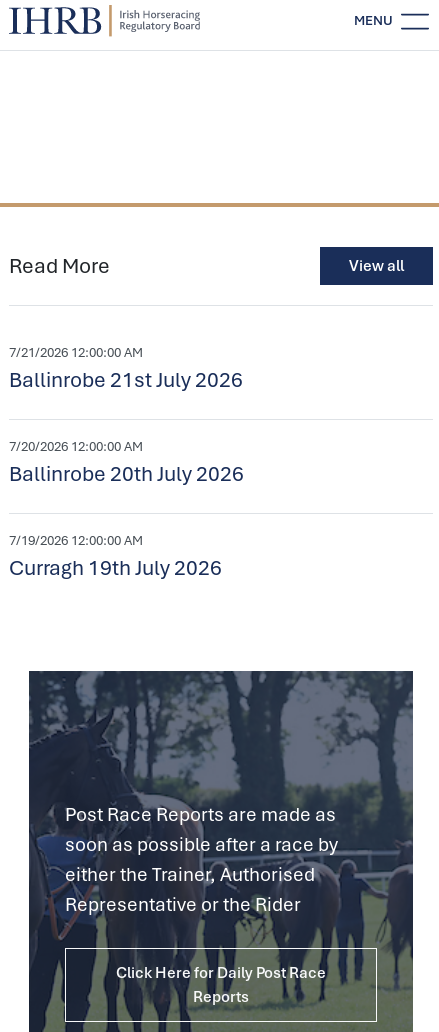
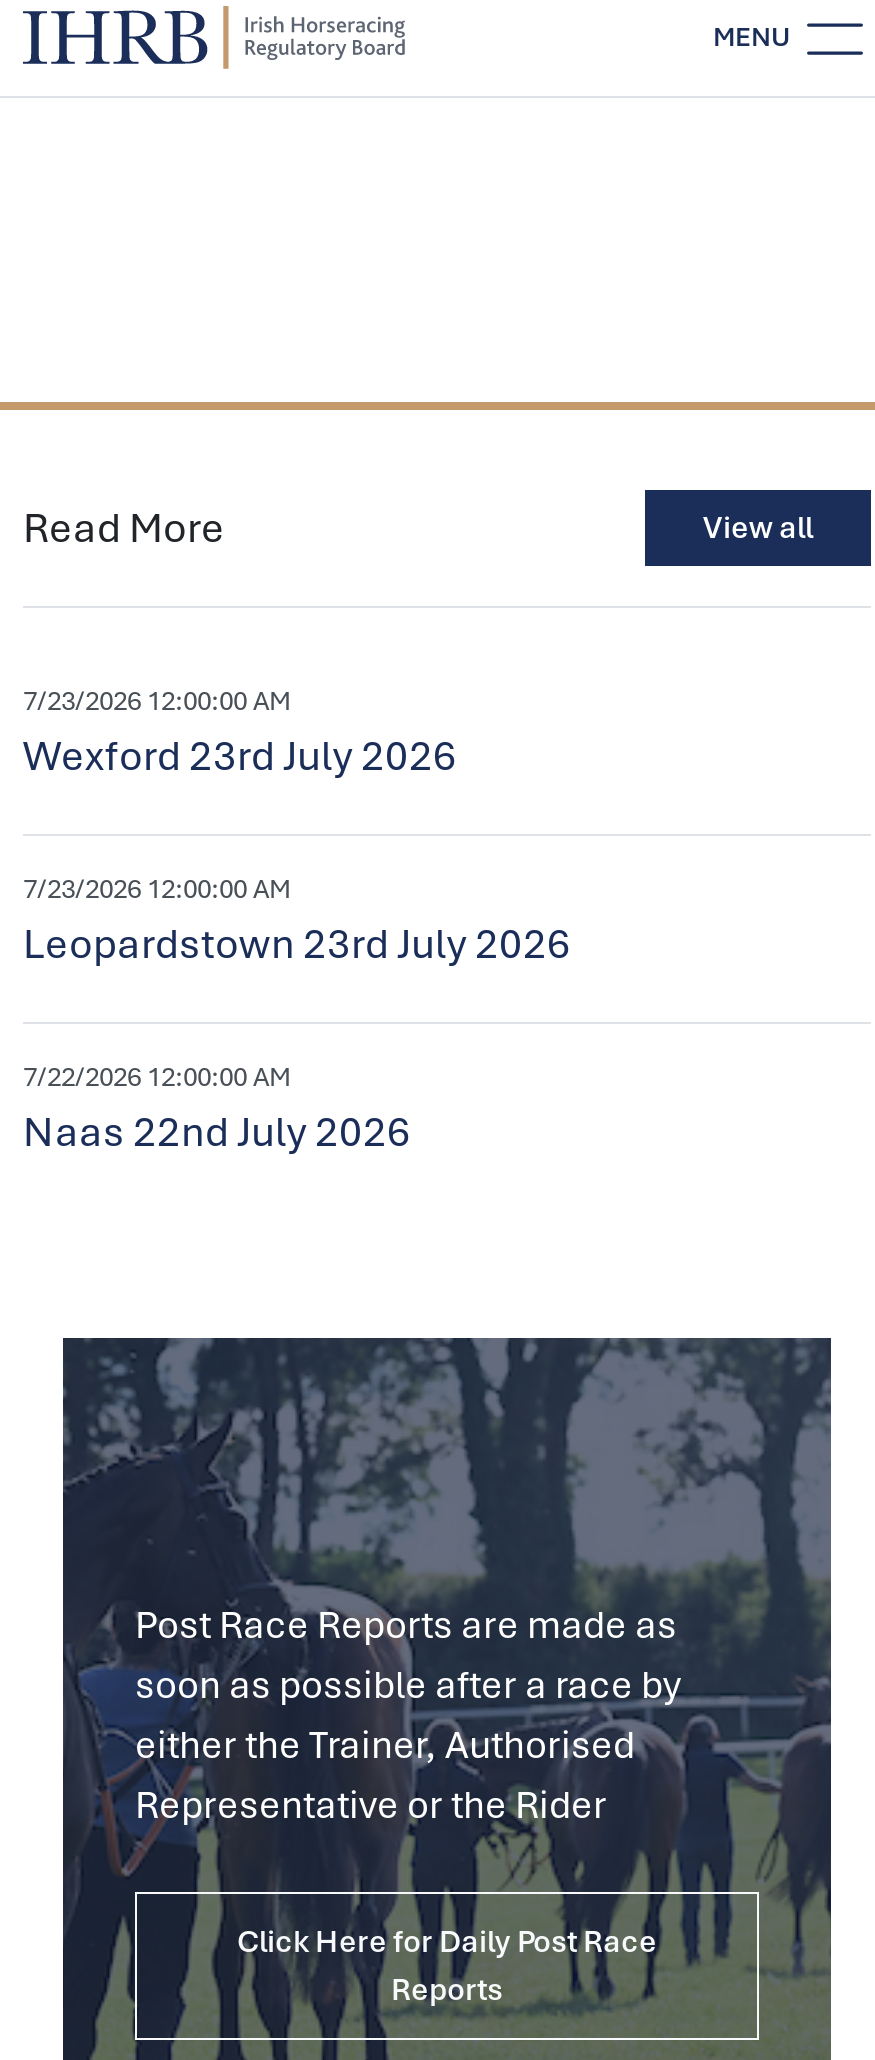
[9,344,143,361] 7/21/2026 12:00:00 AM -> [23,684,291,718] 7/23/2026 12:00:00 AM
[9,367,243,393] Ballinrobe 21st July 2026 -> [23,730,457,782] Wexford 23rd July 2026
[9,438,143,455] 7/20/2026 12:00:00 AM -> [23,872,291,906] 7/23/2026 12:00:00 AM
[9,461,244,487] Ballinrobe 20th July 2026 -> [23,918,571,970] Leopardstown 23rd July 2026
[9,532,143,549] 7/19/2026 12:00:00 AM -> [23,1060,291,1094] 7/22/2026 12:00:00 AM
[9,555,222,581] Curragh 19th July 2026 -> [23,1106,411,1158] Naas 22nd July 2026

